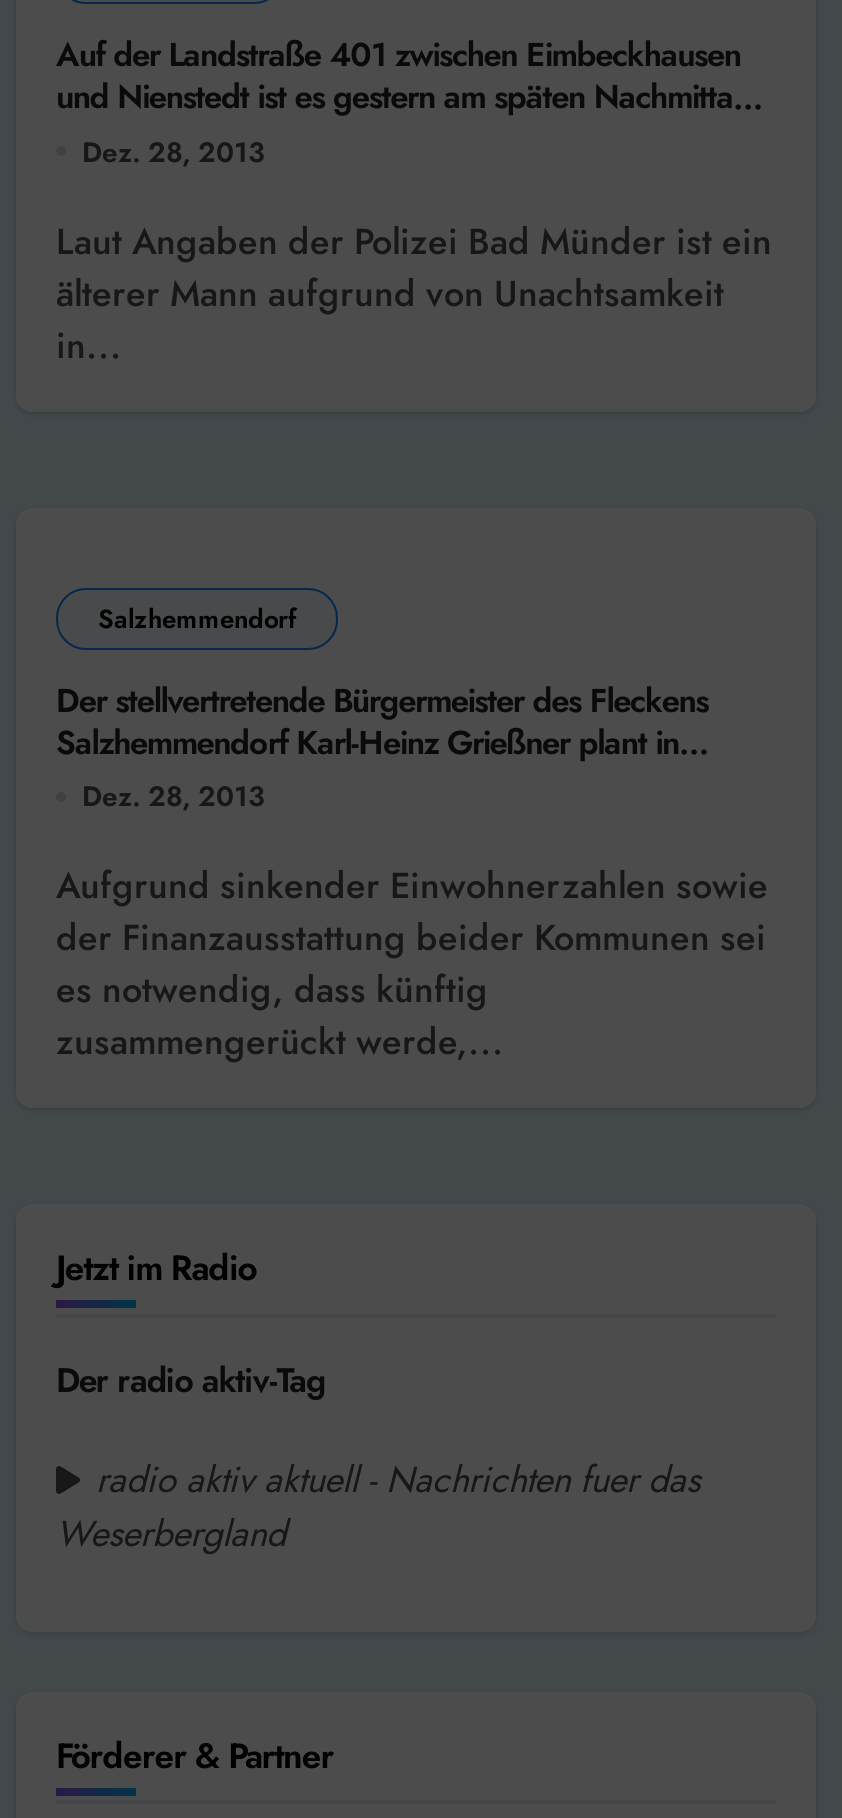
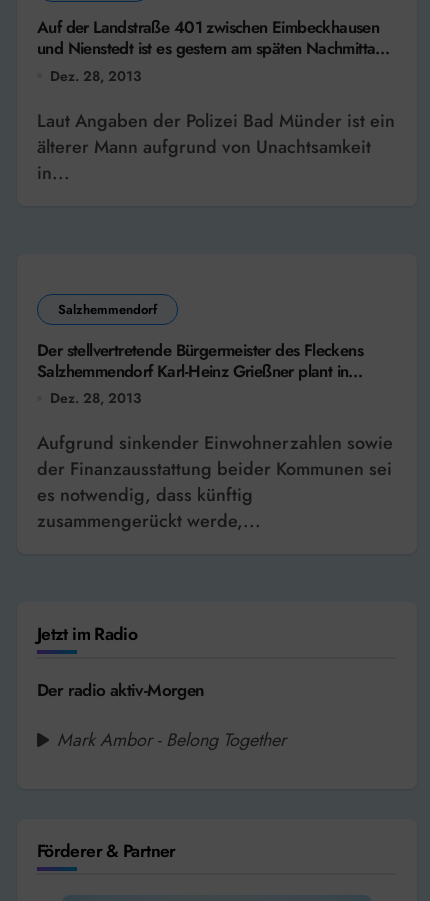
[56,1356,325,1404] Der radio aktiv-Tag -> [37,678,204,702] Der radio aktiv-Morgen
[56,1454,700,1560] radio aktiv aktuell - Nachrichten fuer das | Weserbergland -> [57,727,286,753] Mark Ambor - Belong Together

